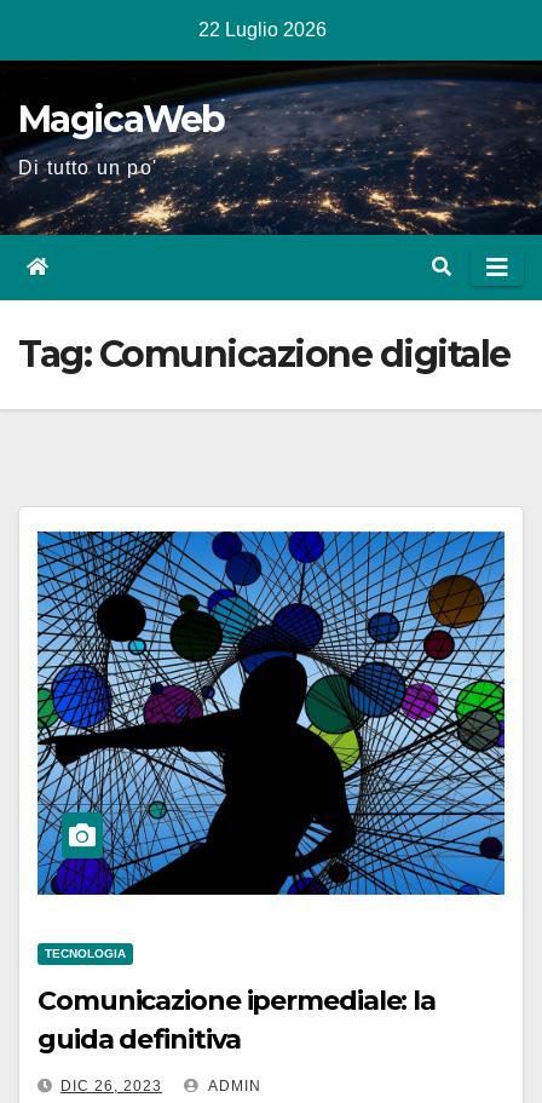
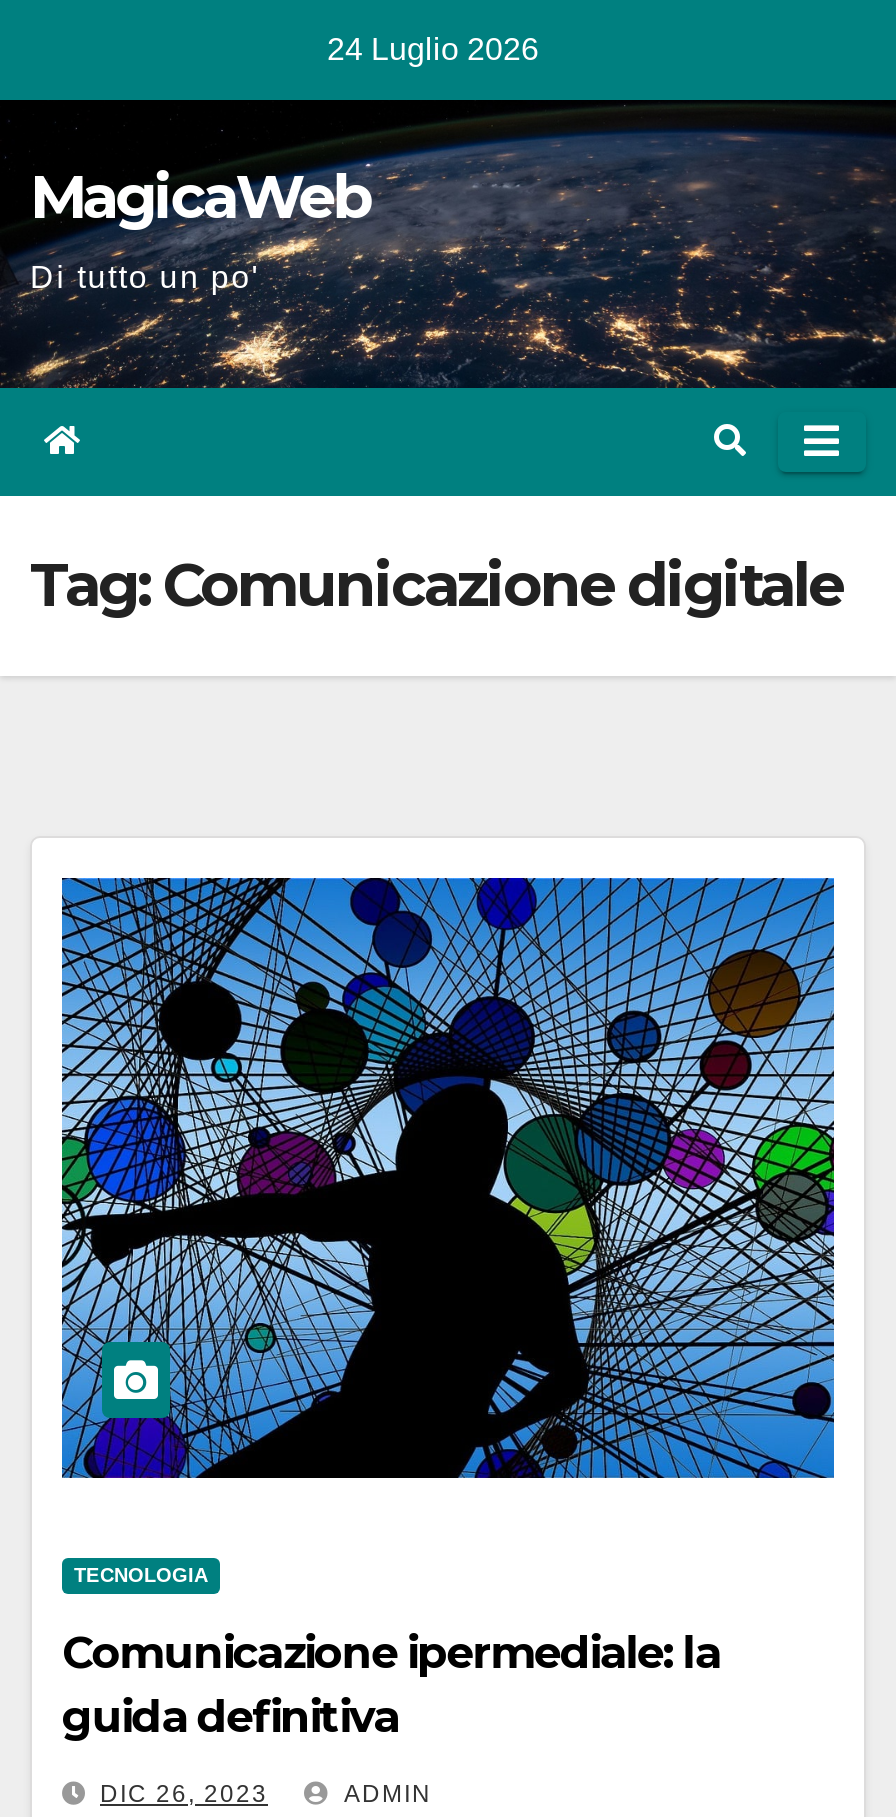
[198,19,326,40] 22 Luglio 2026 -> [327,32,539,66] 24 Luglio 2026

